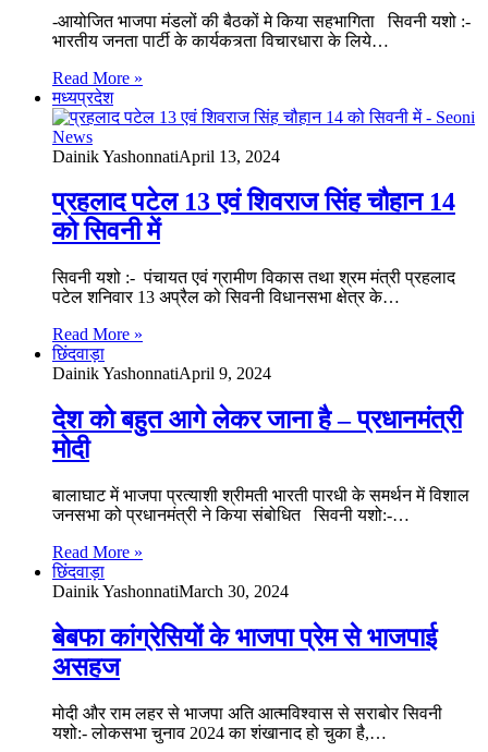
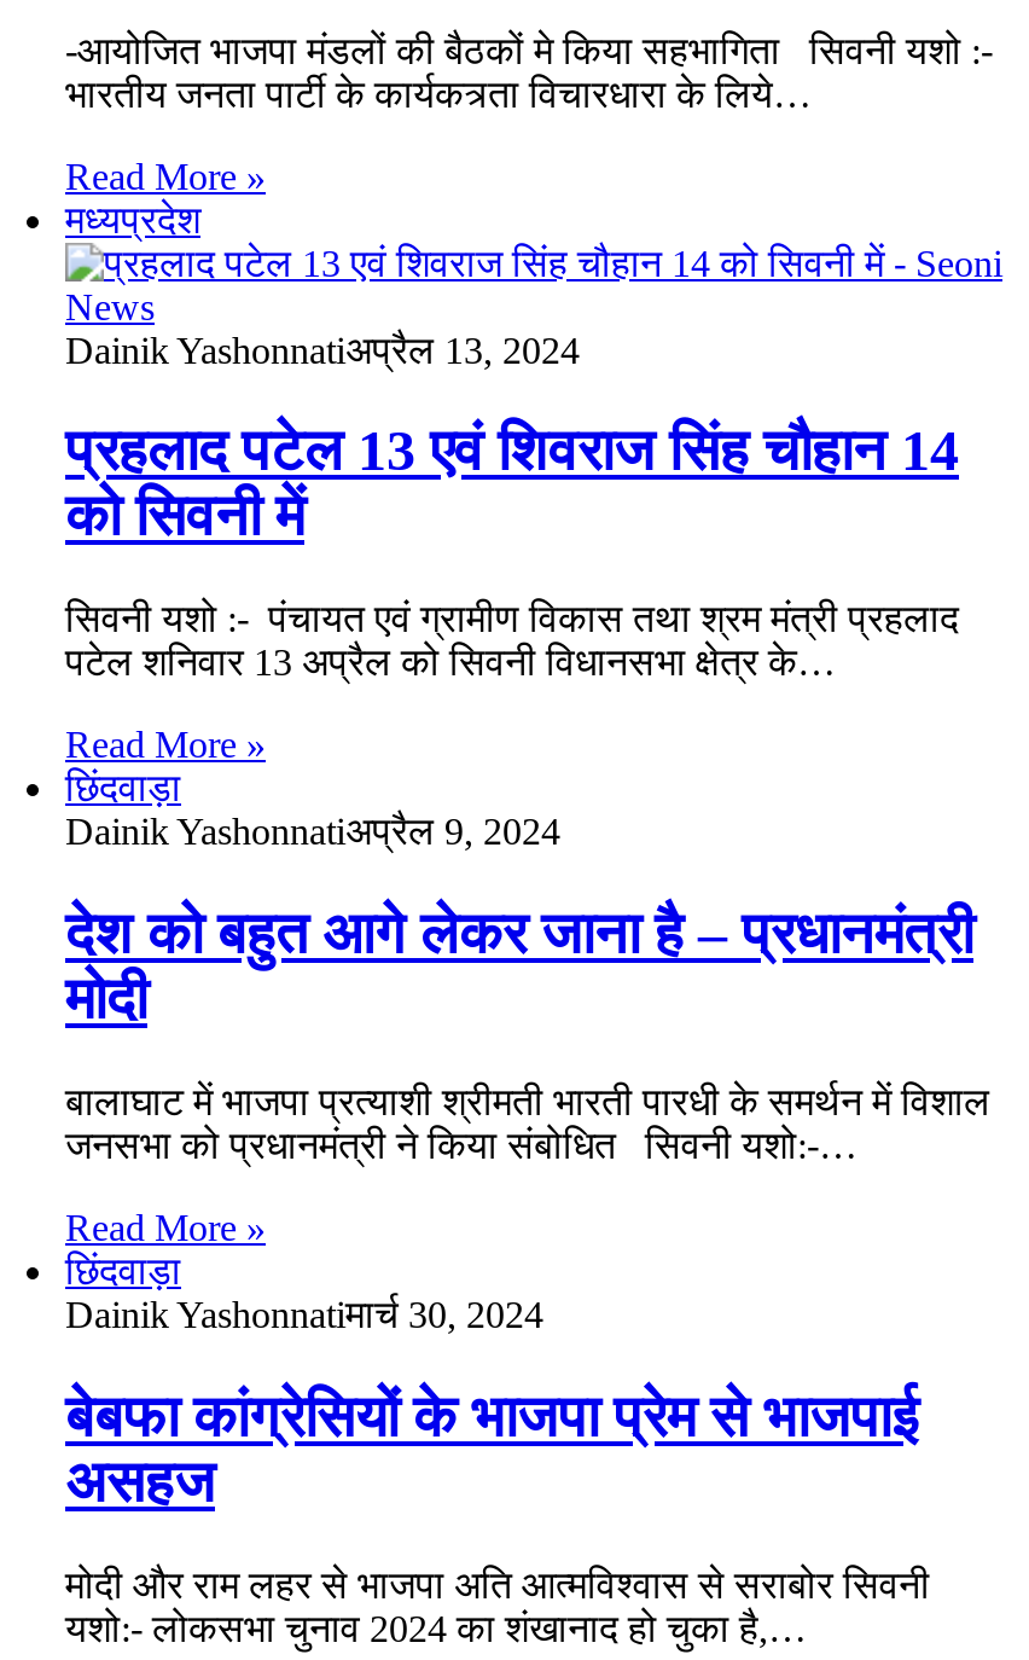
[52,147,280,165] Dainik YashonnatiApril 13, 2024 -> [65,329,580,370] Dainik Yashonnatiअप्रैल 13, 2024
[52,364,271,383] Dainik YashonnatiApril 9, 2024 -> [65,811,560,852] Dainik Yashonnatiअप्रैल 9, 2024
[52,582,289,601] Dainik YashonnatiMarch 30, 2024 -> [65,1294,543,1335] Dainik Yashonnatiमार्च 30, 2024

